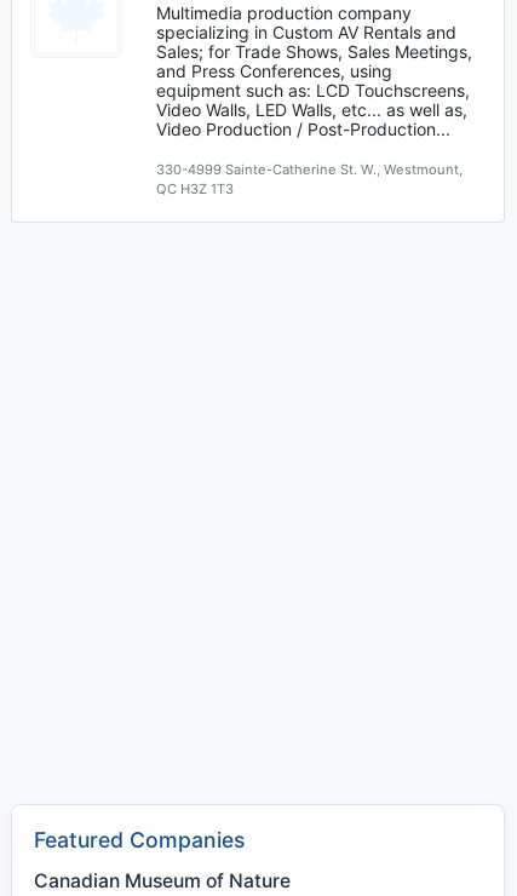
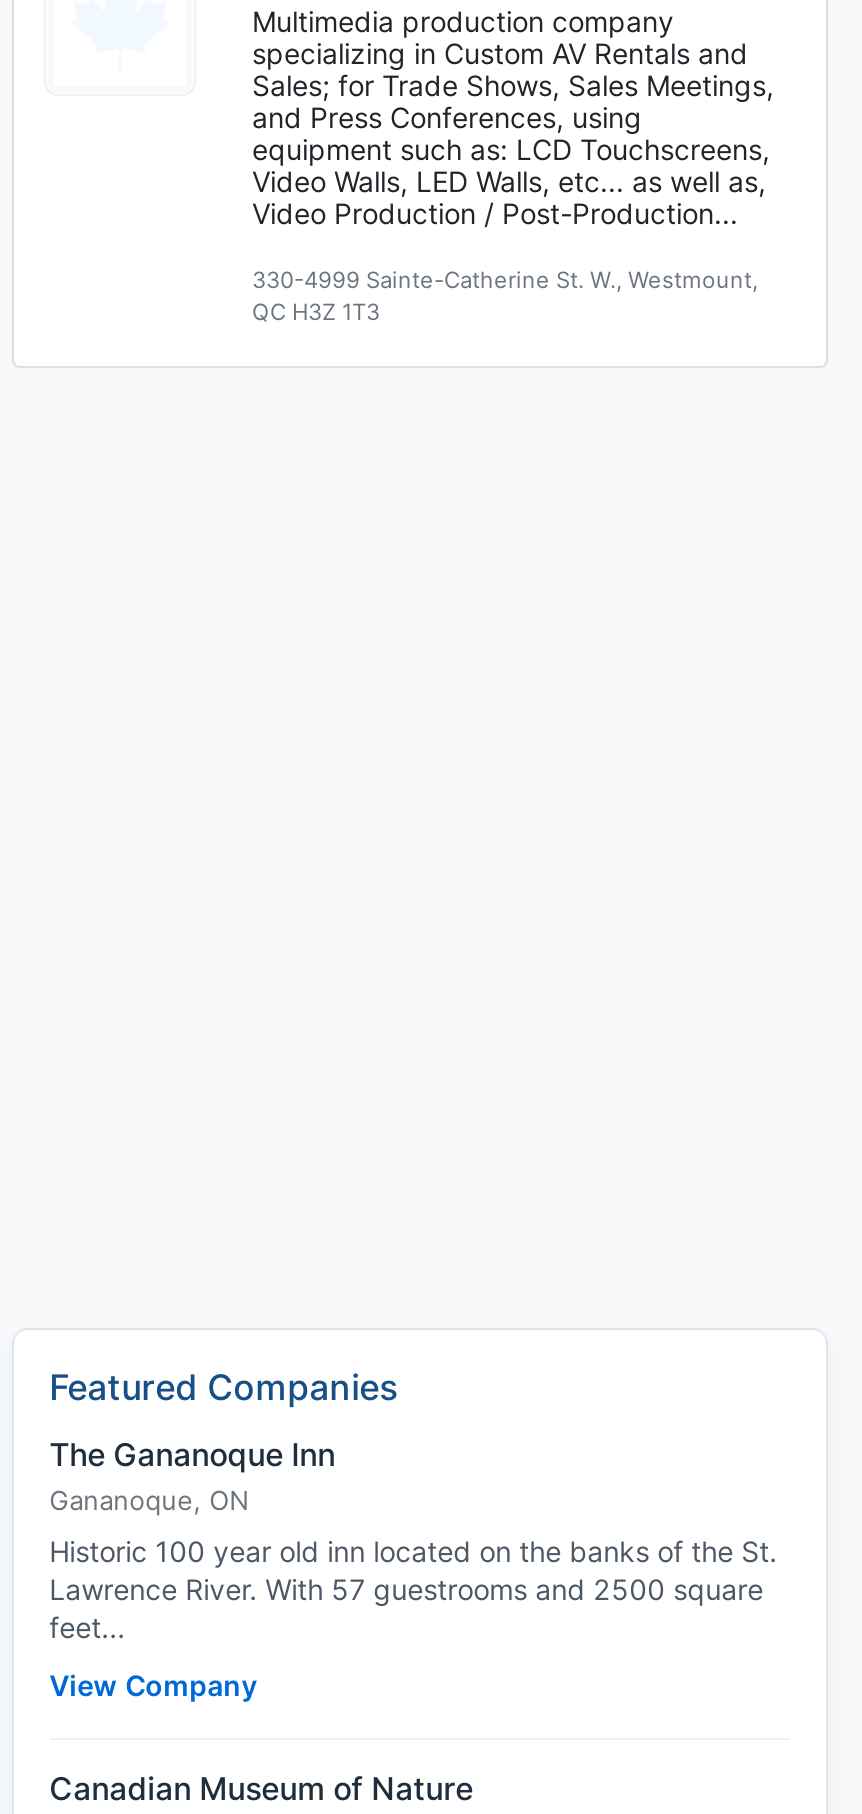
none -> [49,1436,777,1702] The Gananoque Inn | Gananoque, ON | Historic 100 year old inn located on the banks of the St. | Lawrence River. With 57 guestrooms and 2500 square | feet... | View Company

